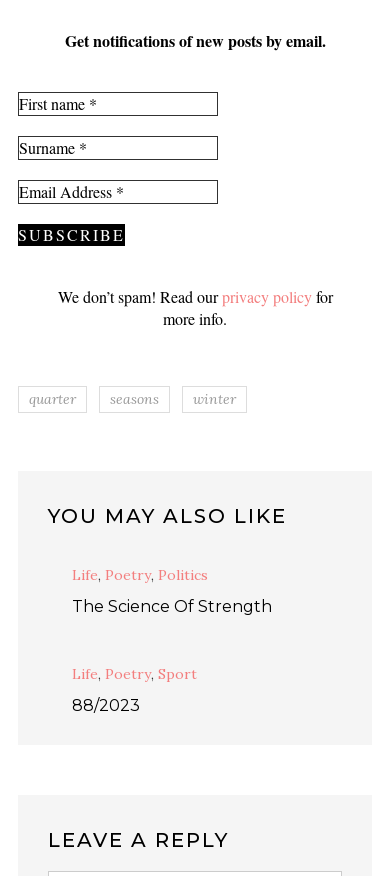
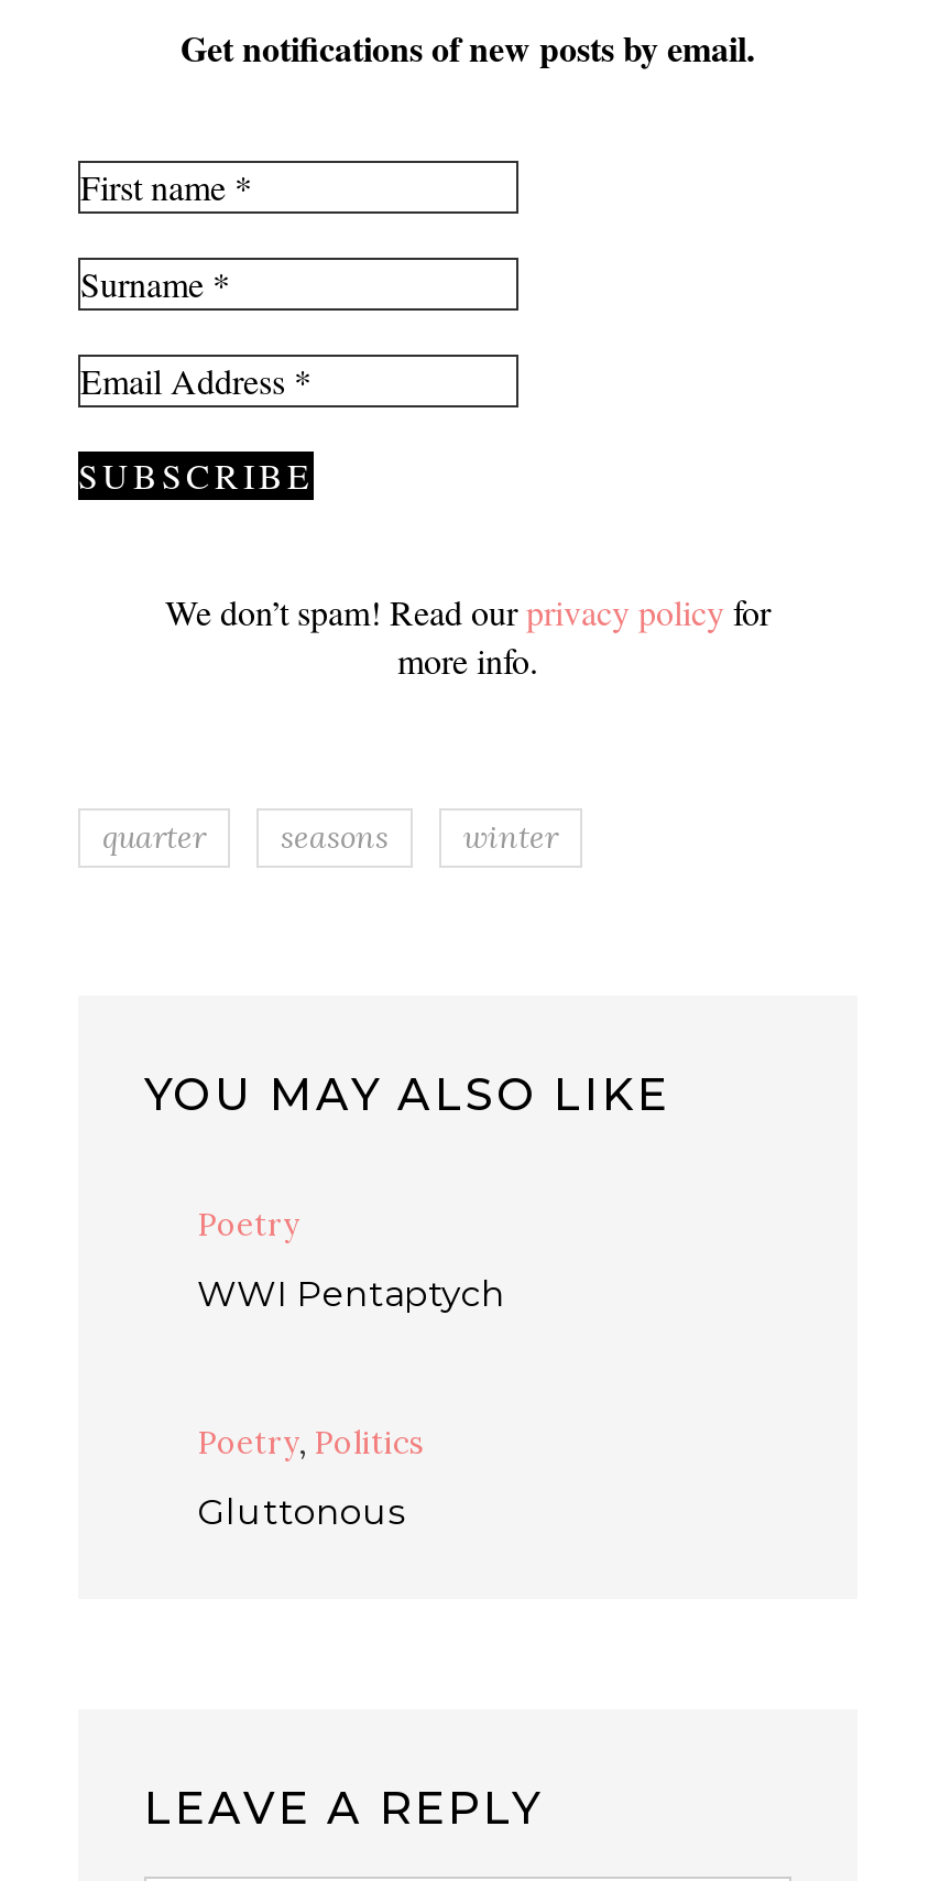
[72,566,208,584] Life, Poetry, Politics -> [197,1205,298,1244] Poetry
[72,597,272,616] The Science Of Strength -> [197,1273,505,1315] WWI Pentaptych
[72,665,197,683] Life, Poetry, Sport -> [197,1423,424,1463] Poetry, Politics
[72,696,140,715] 88/2023 -> [197,1491,404,1533] Gluttonous

